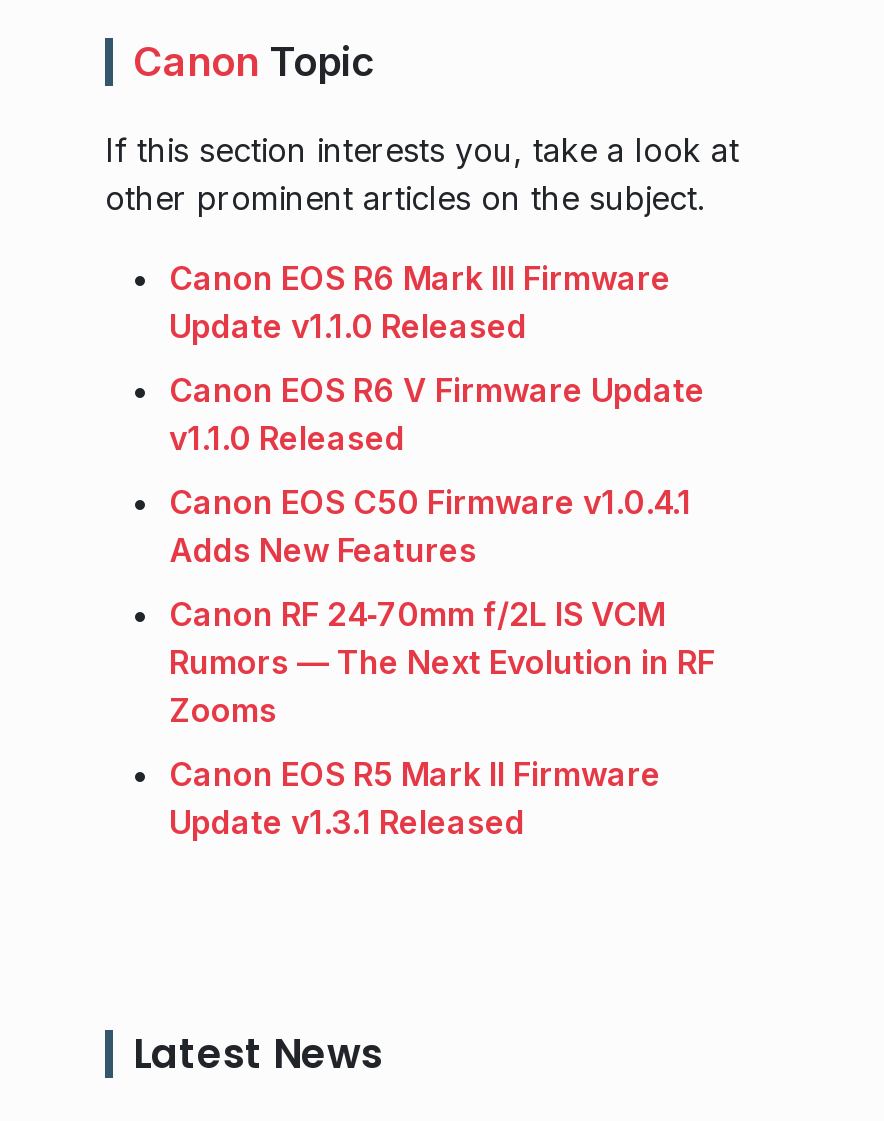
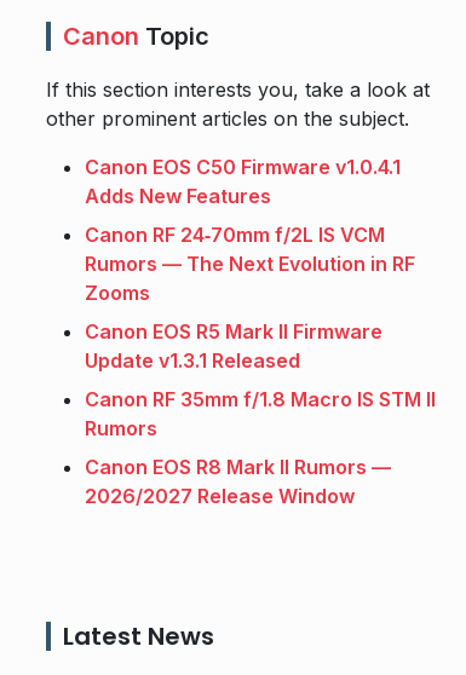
[169,258,705,458] Canon EOS R6 Mark III Firmware | Update v1.1.0 Released | Canon EOS R6 V Firmware Update | v1.1.0 Released -> none
moved [169,482,715,842] -> [85,155,415,372]: Canon EOS C50 Firmware v1.0.4.1 | Adds New Features | Canon RF 24‑70mm f/2L IS VCM | Rumors — The Next Evolution in RF | Zooms | Canon EOS R5 Mark II Firmware | Update v1.3.1 Released
none -> [85,387,436,508] Canon RF 35mm f/1.8 Macro IS STM II | Rumors | Canon EOS R8 Mark II Rumors — | 2026/2027 Release Window

